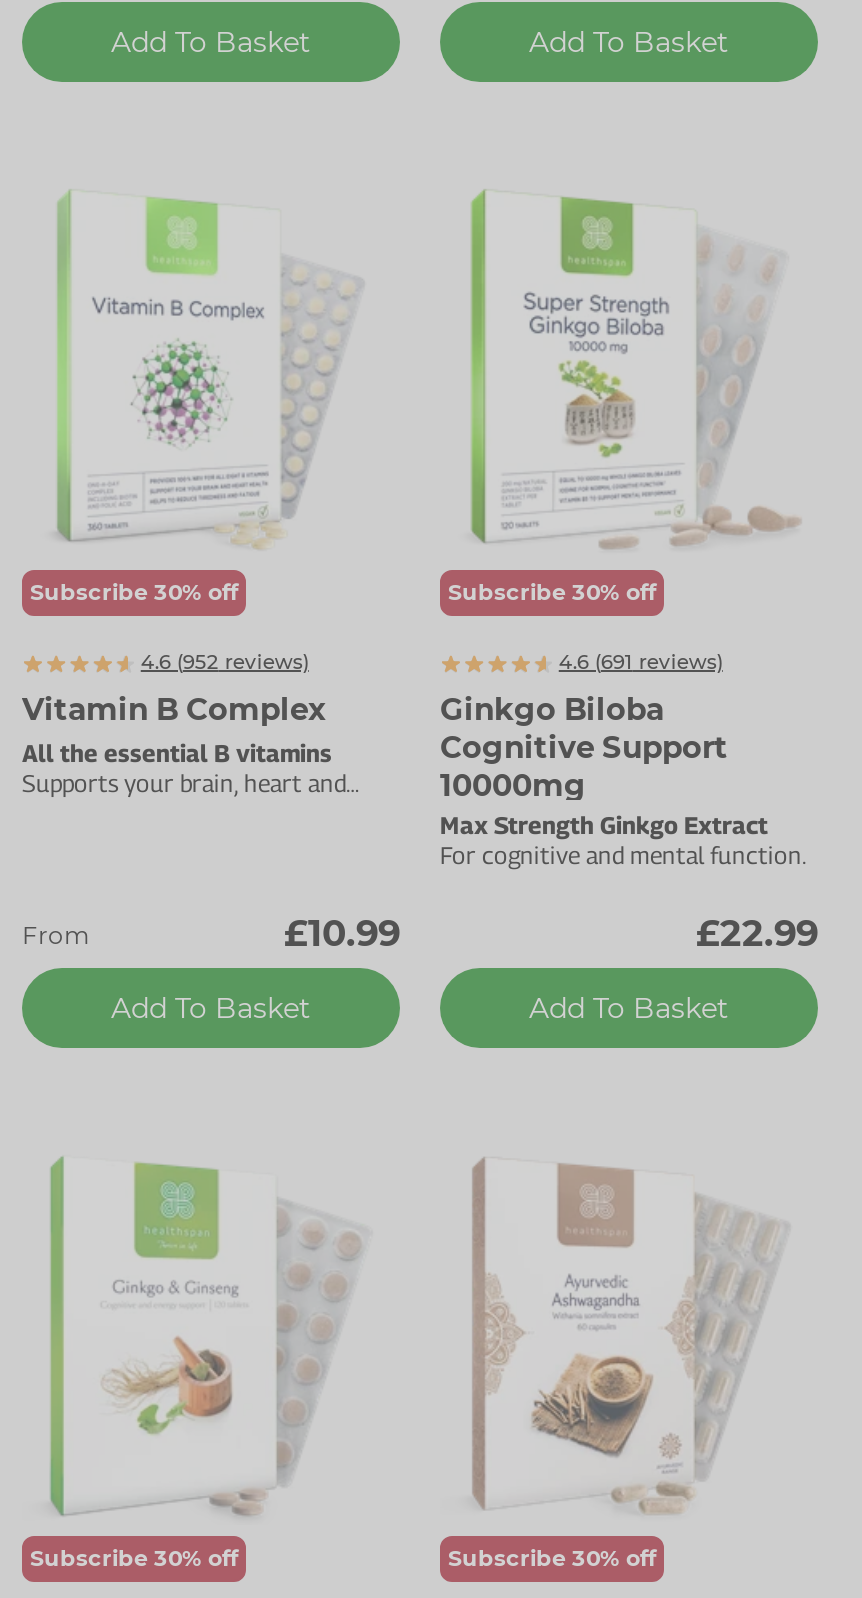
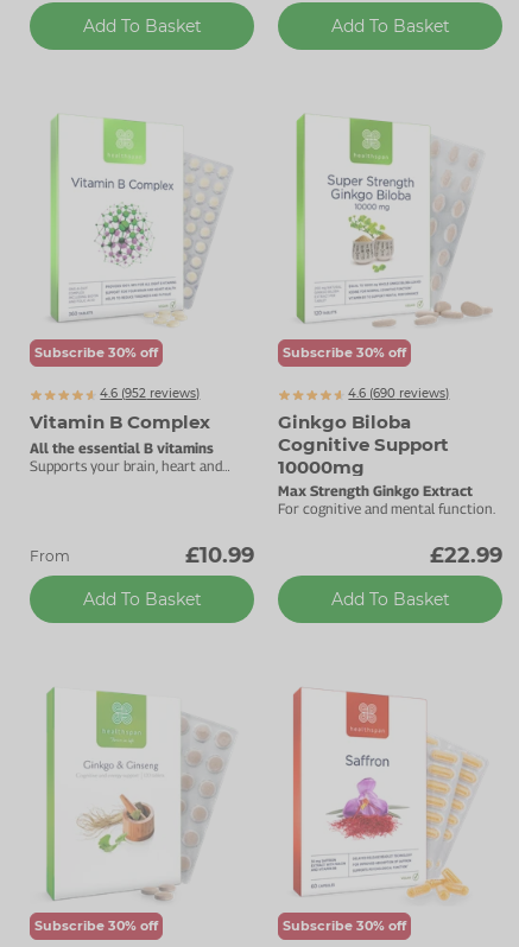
[559,648,723,674] 4.6 (691 reviews) -> [348,386,449,401] 4.6 (690 reviews)
[466,1158,788,1516] [image] -> [292,687,483,902] [image]

